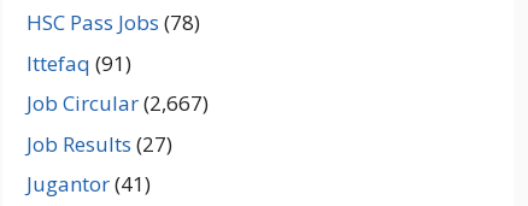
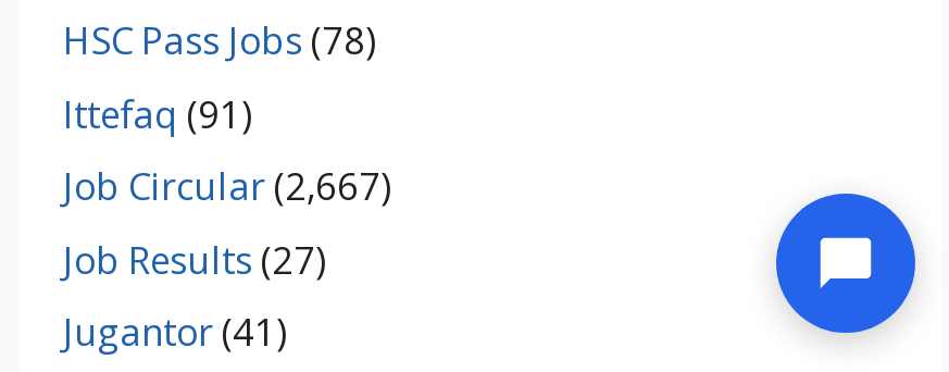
none -> [772,191,920,339] [image]

